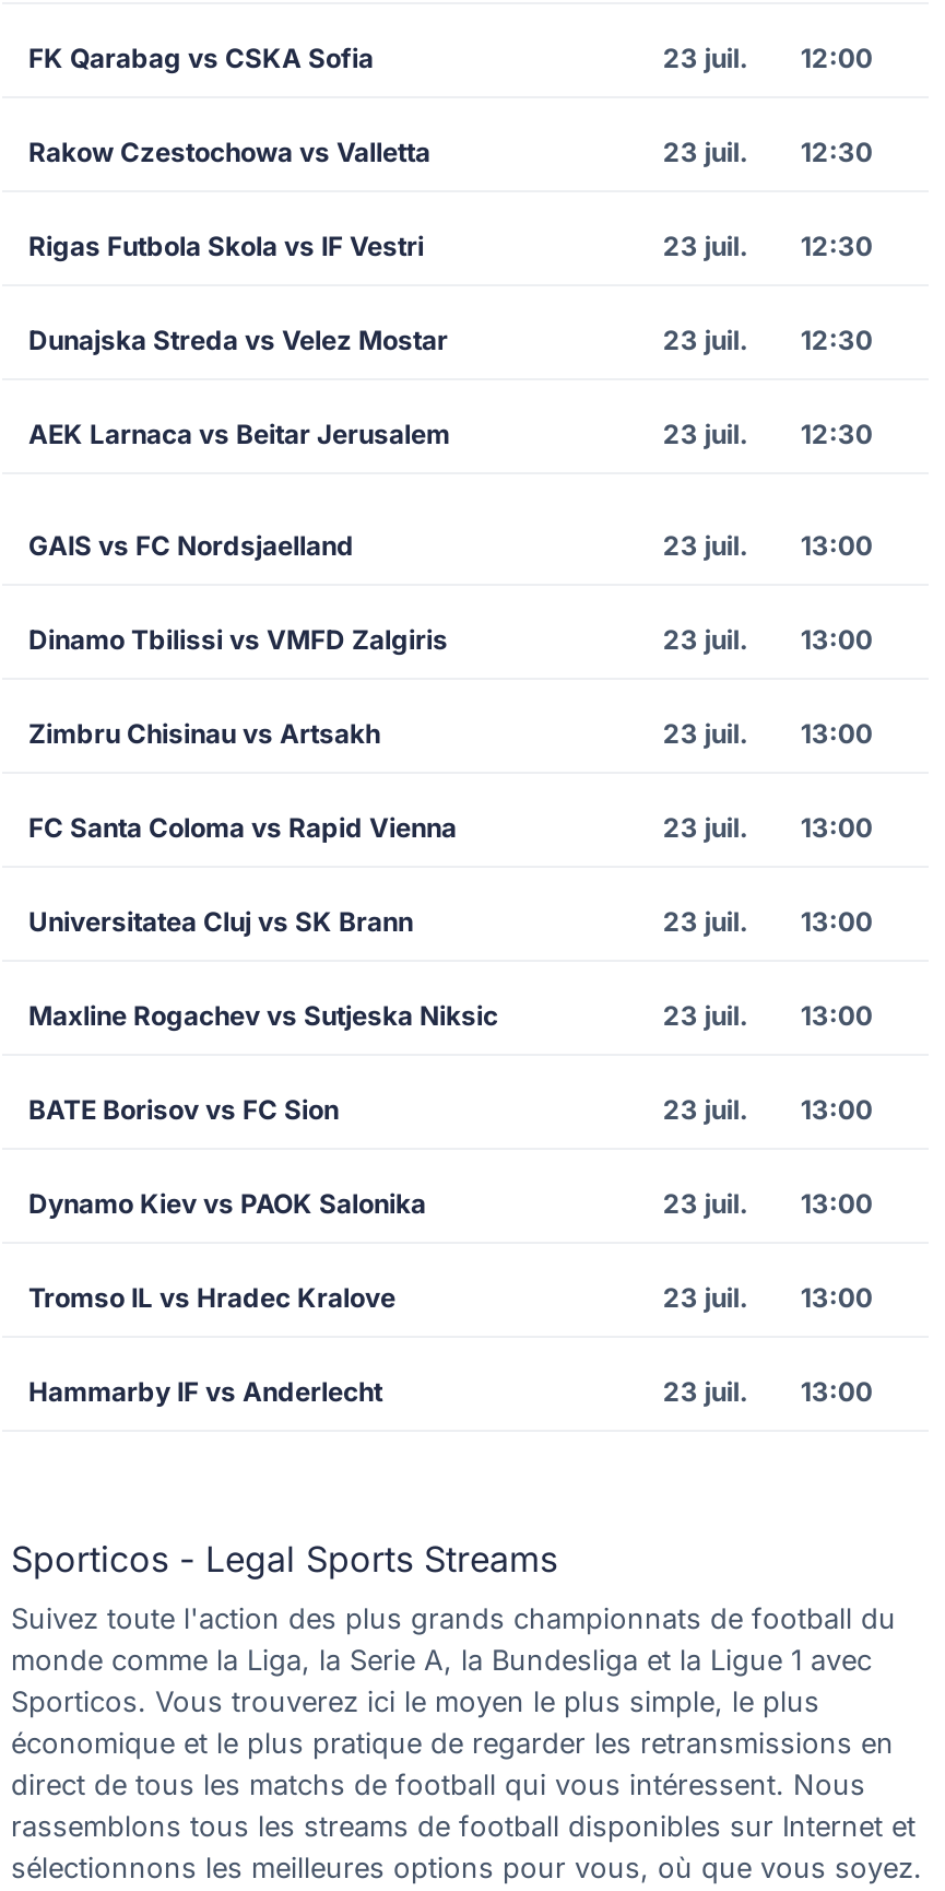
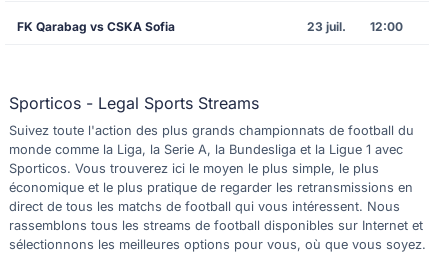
[28,136,872,1409] Rakow Czestochowa vs Valletta | 23 juil. | 12:30 | Rigas Futbola Skola vs IF Vestri | 23 juil. | 12:30 | Dunajska Streda vs Velez Mostar | 23 juil. | 12:30 | AEK Larnaca vs Beitar Jerusalem | 23 juil. | 12:30 | GAIS vs FC Nordsjaelland | 23 juil. | 13:00 | Dinamo Tbilissi vs VMFD Zalgiris | 23 juil. | 13:00 | Zimbru Chisinau vs Artsakh | 23 juil. | 13:00 | FC Santa Coloma vs Rapid Vienna | 23 juil. | 13:00 | Universitatea Cluj vs SK Brann | 23 juil. | 13:00 | Maxline Rogachev vs Sutjeska Niksic | 23 juil. | 13:00 | BATE Borisov vs FC Sion | 23 juil. | 13:00 | Dynamo Kiev vs PAOK Salonika | 23 juil. | 13:00 | Tromso IL vs Hradec Kralove | 23 juil. | 13:00 | Hammarby IF vs Anderlecht | 23 juil. | 13:00 -> none

